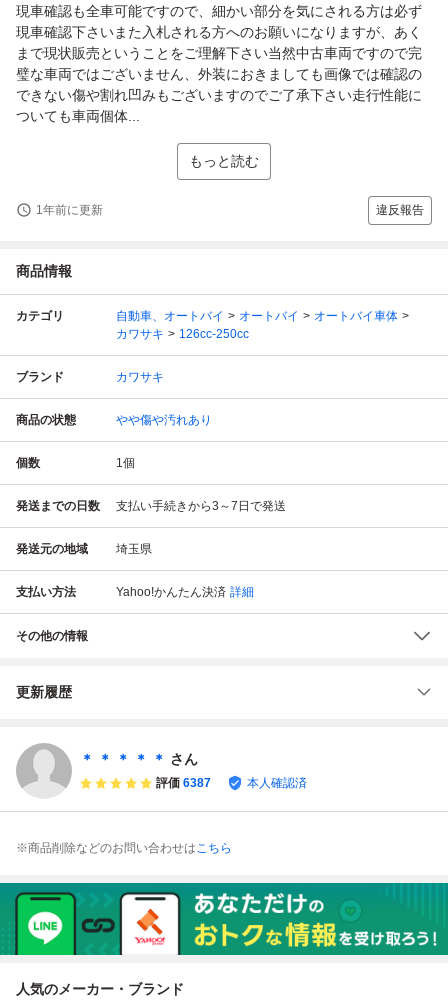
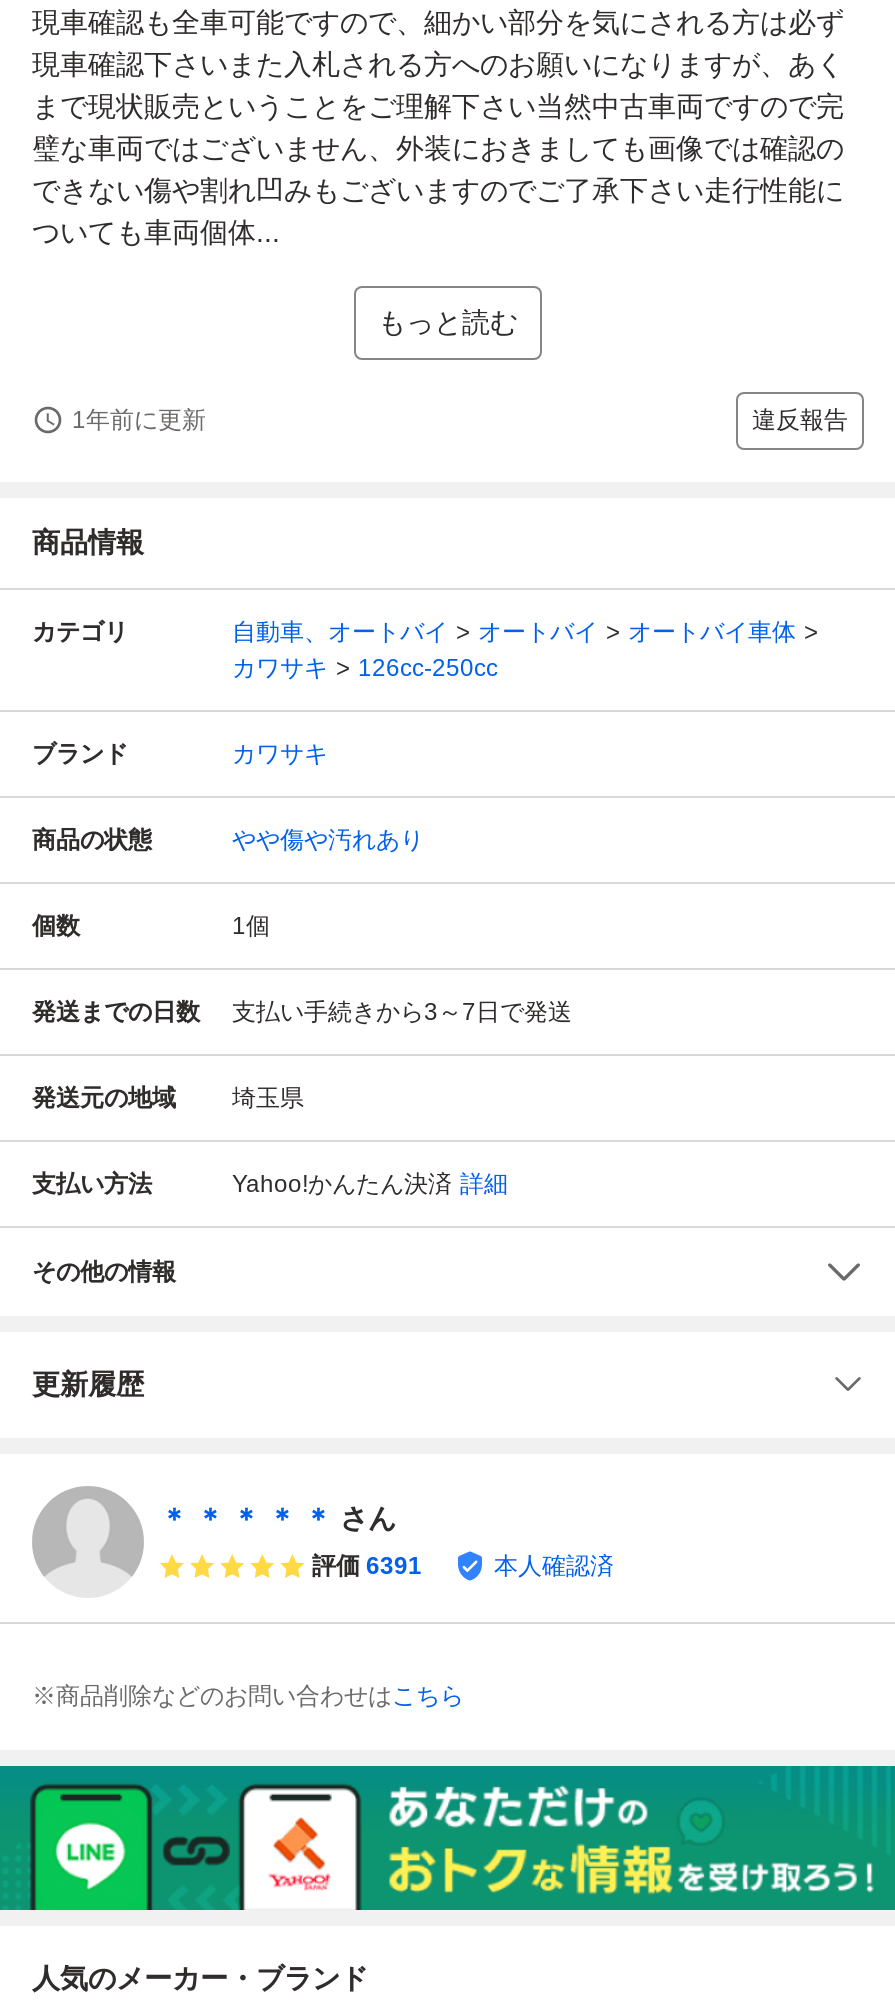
[156,776,211,790] 評価 6387 -> [312,1553,422,1581] 評価 6391

